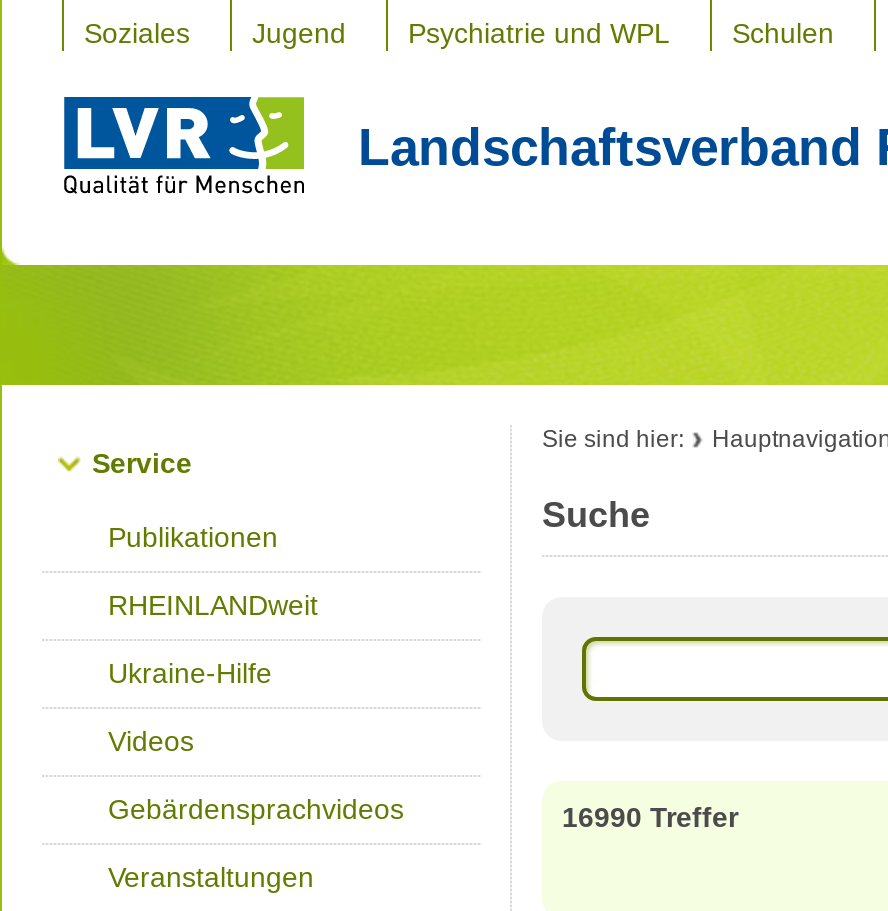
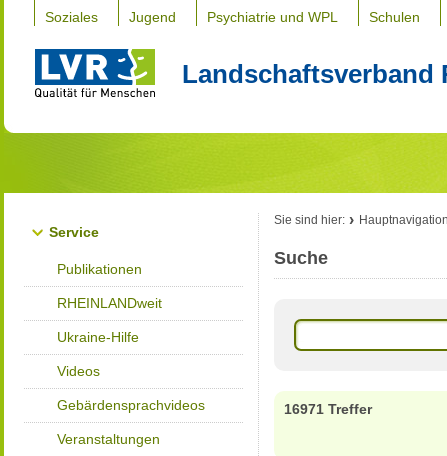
[562,801,738,833] 16990 Treffer -> [284,401,372,417] 16971 Treffer

